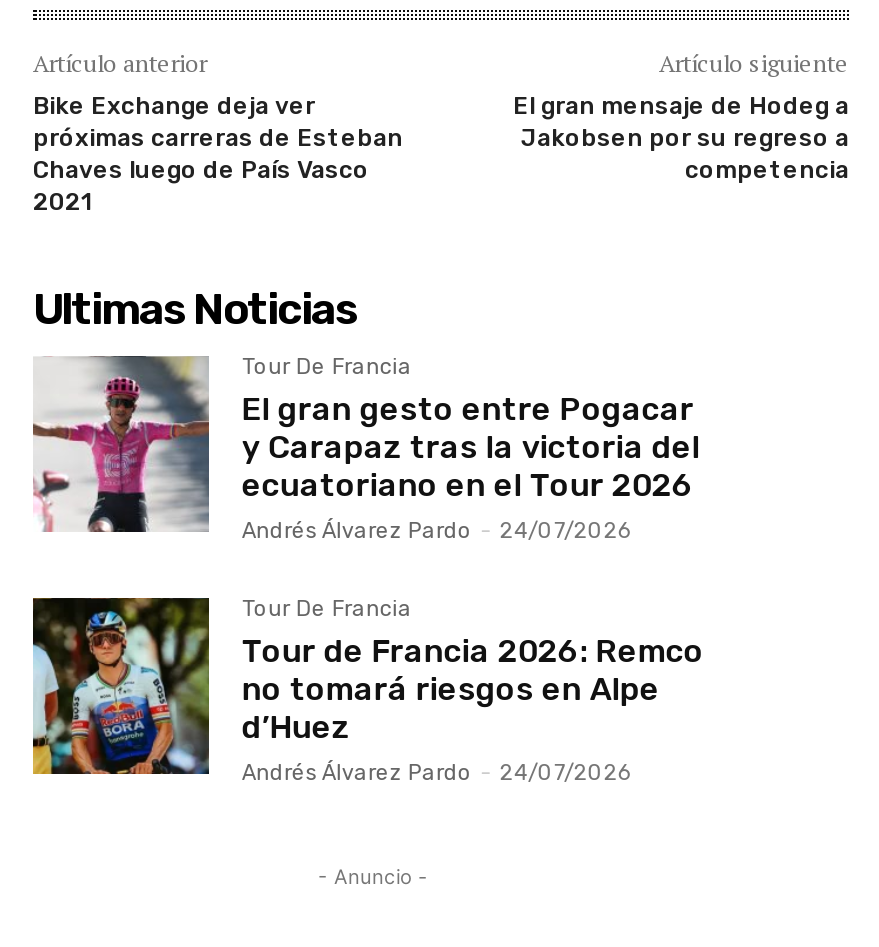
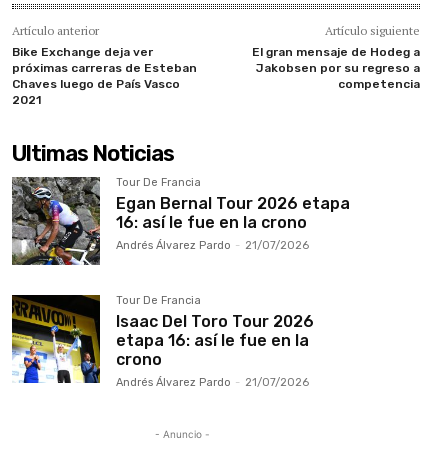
[33,356,700,543] [image] | El gran gesto entre Pogacar | y Carapaz tras la victoria del | ecuatoriano en el Tour 2026 | Andrés Álvarez Pardo - 24/07/2026 -> [11,177,350,266] [image] | Egan Bernal Tour 2026 etapa | 16: así le fue en la crono | Andrés Álvarez Pardo - 21/07/2026
[31,596,704,785] [image] | Tour de Francia 2026: Remco | no tomará riesgos en Alpe | d’Huez | Andrés Álvarez Pardo - 24/07/2026 -> [11,294,314,389] [image] | Isaac Del Toro Tour 2026 | etapa 16: así le fue en la | crono | Andrés Álvarez Pardo - 21/07/2026

